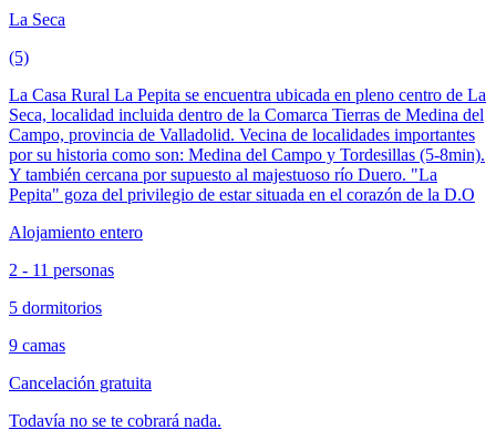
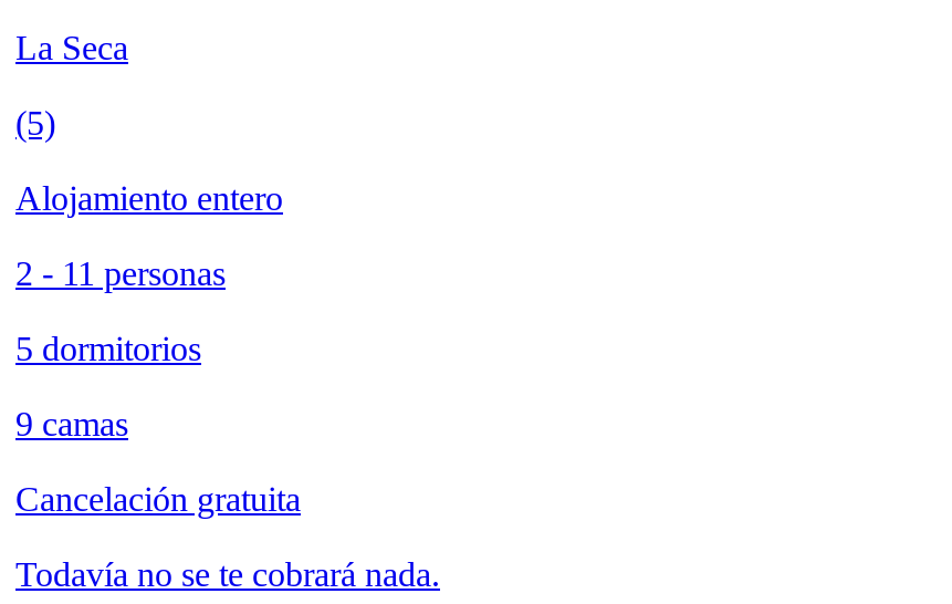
[9,86,486,204] La Casa Rural La Pepita se encuentra ubicada en pleno centro de La | Seca, localidad incluida dentro de la Comarca Tierras de Medina del | Campo, provincia de Valladolid. Vecina de localidades importantes | por su historia como son: Medina del Campo y Tordesillas (5-8min). | Y también cercana por supuesto al majestuoso río Duero. "La | Pepita" goza del privilegio de estar situada en el corazón de la D.O -> none

